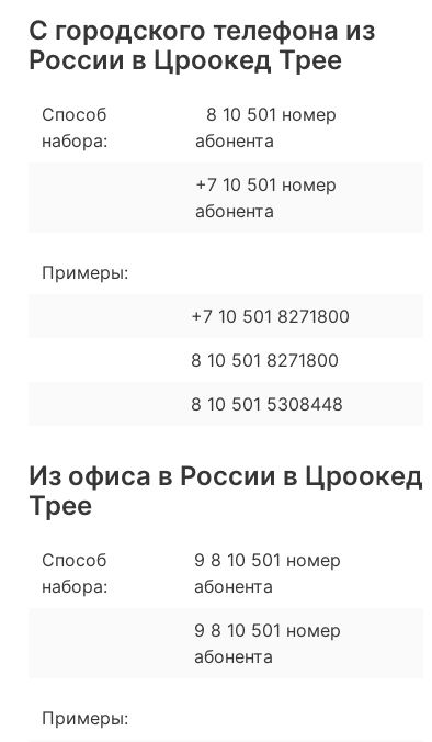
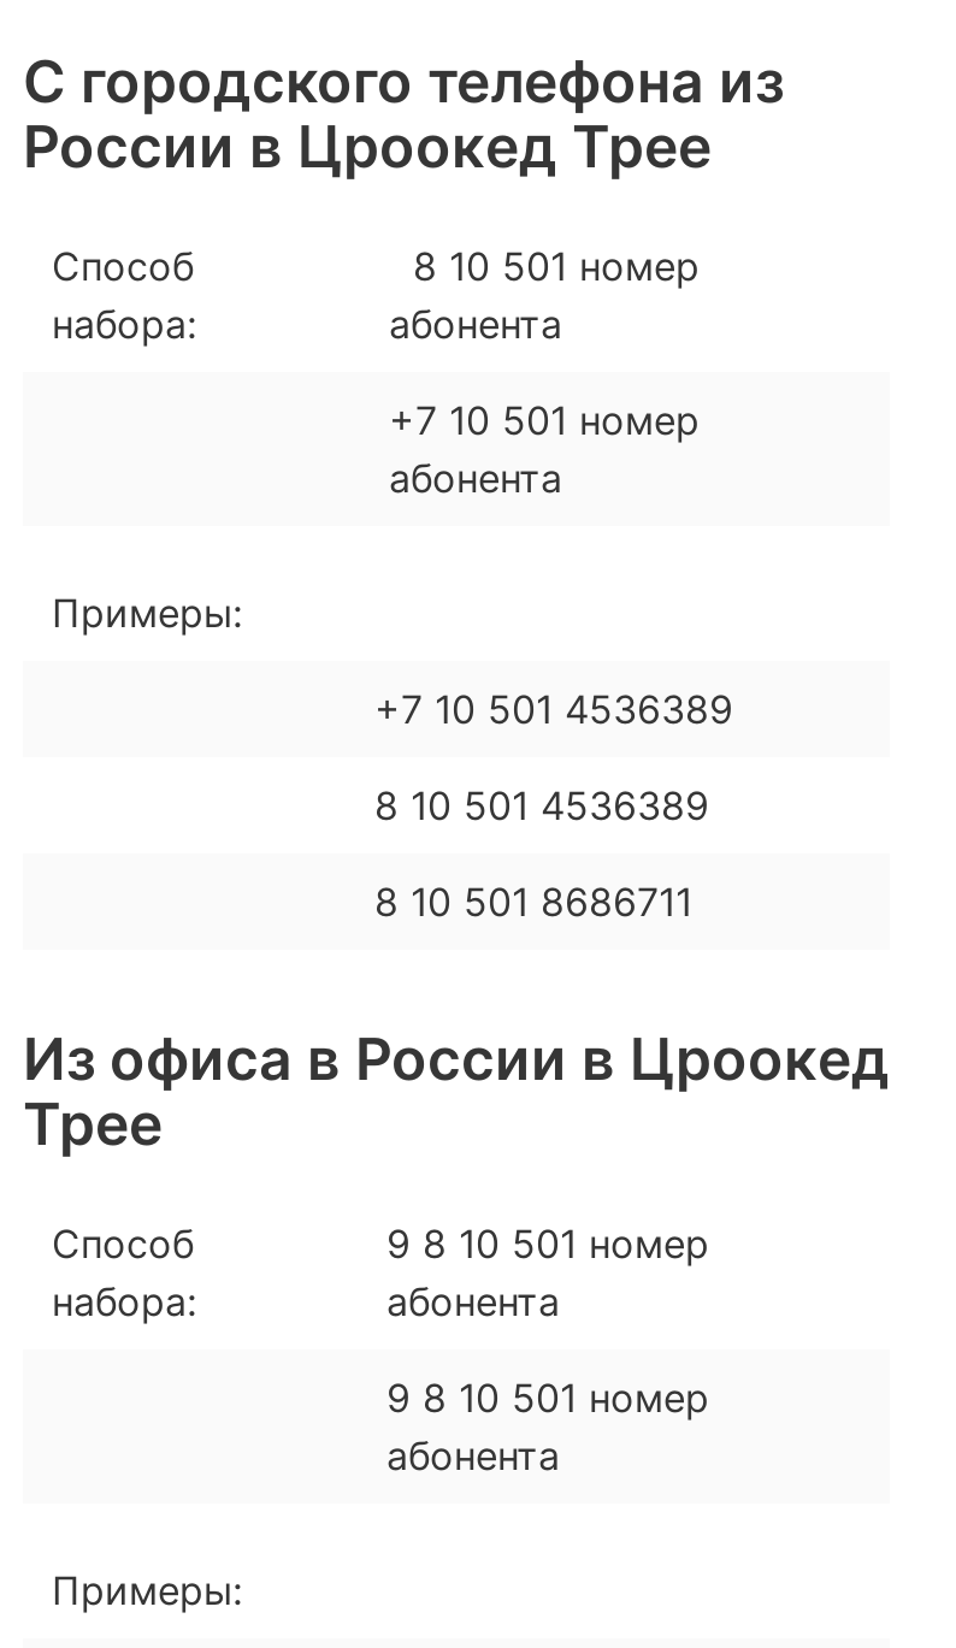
[191,305,350,327] +7 10 501 8271800 -> [374,684,733,733] +7 10 501 4536389
[191,349,339,371] 8 10 501 8271800 -> [374,781,709,829] 8 10 501 4536389
[191,393,343,415] 8 10 501 5308448 -> [374,877,692,925] 8 10 501 8686711

